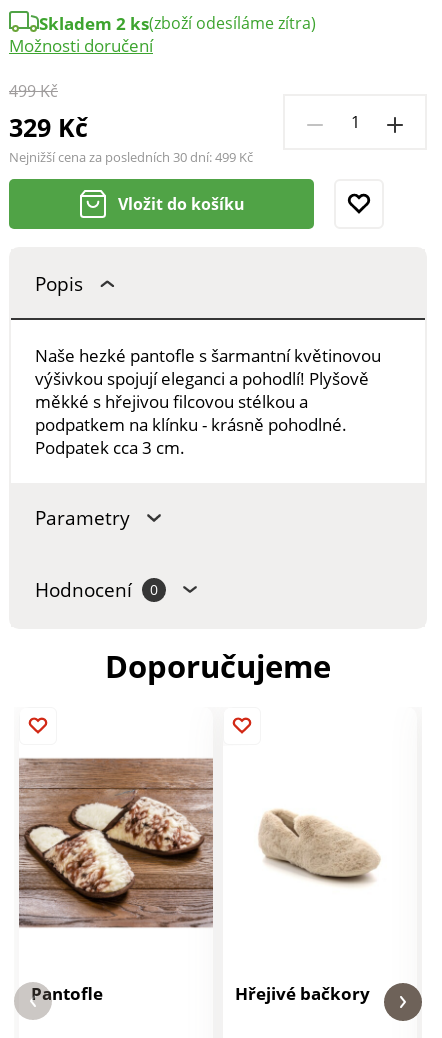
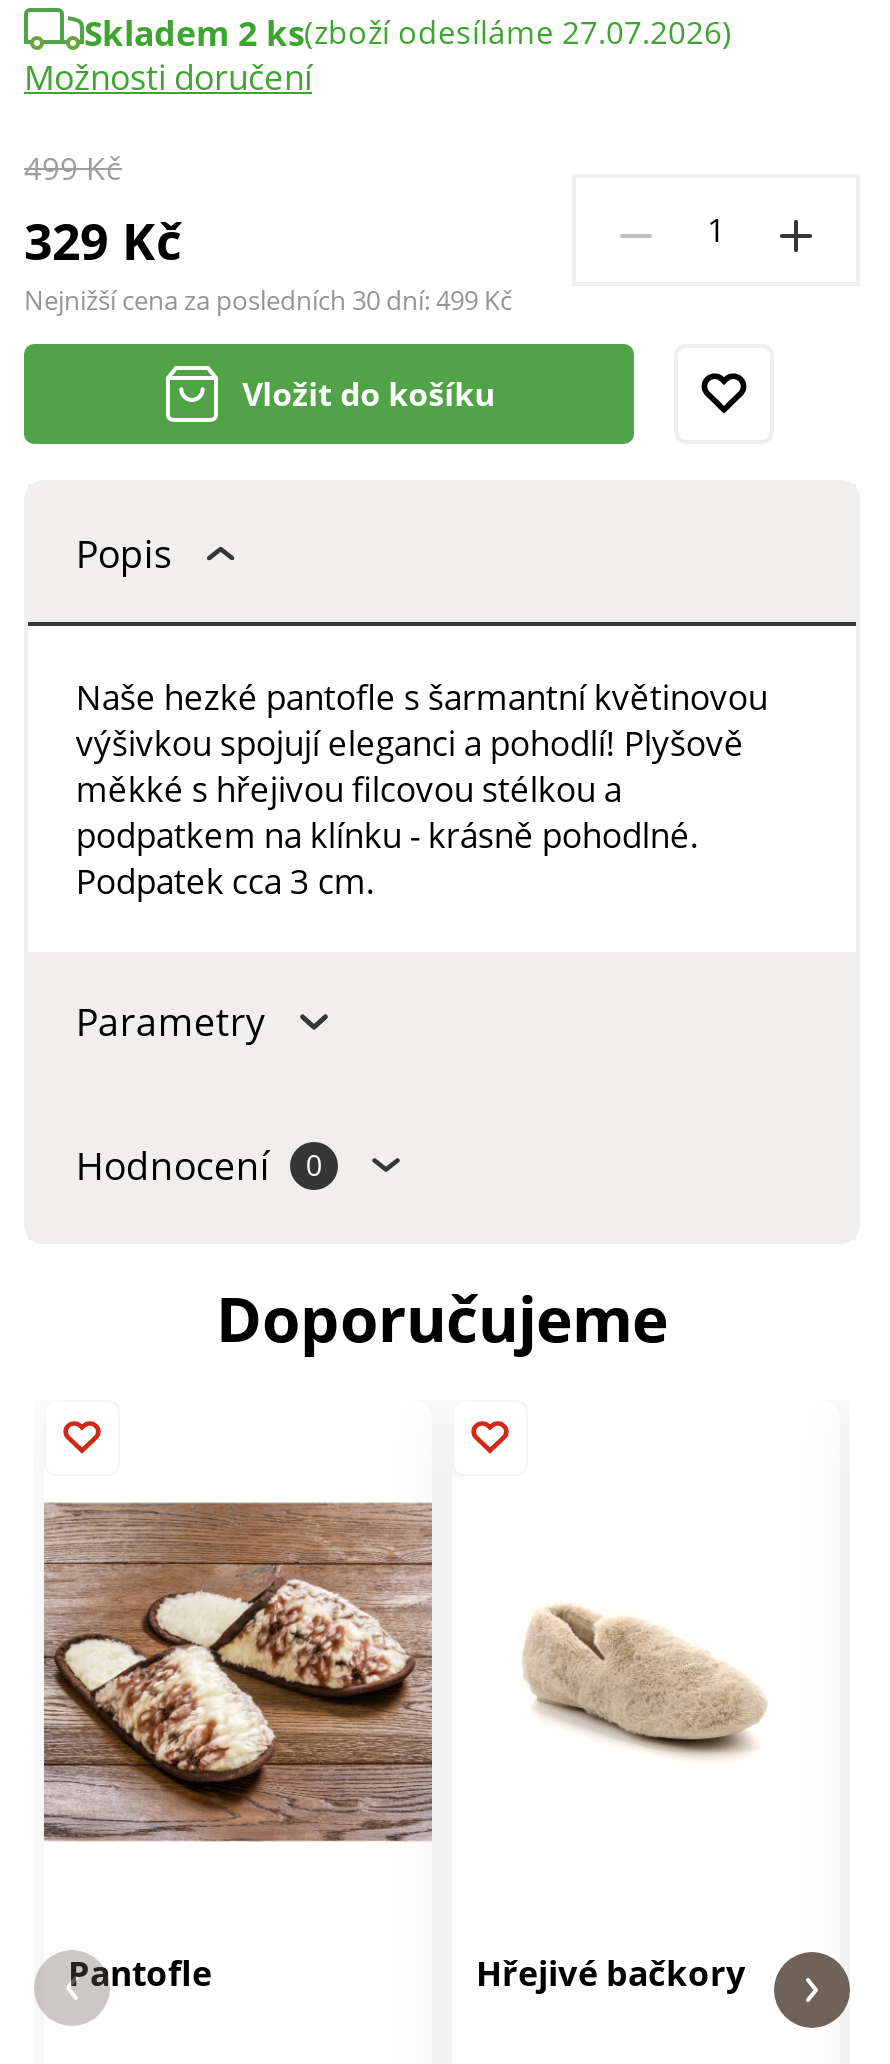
[39,12,316,35] Skladem 2 ks(zboží odesíláme zítra) -> [84,10,732,56] Skladem 2 ks(zboží odesíláme 27.07.2026)

